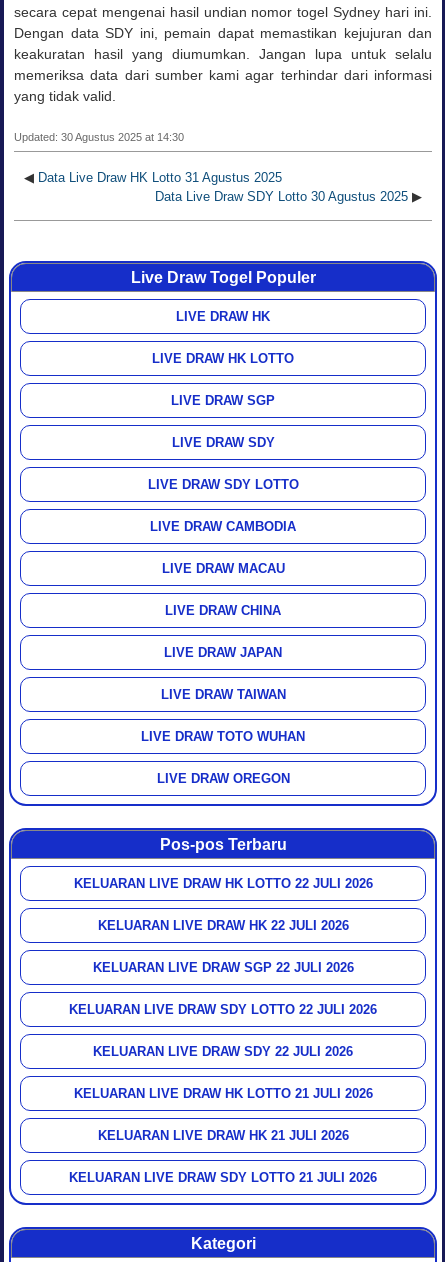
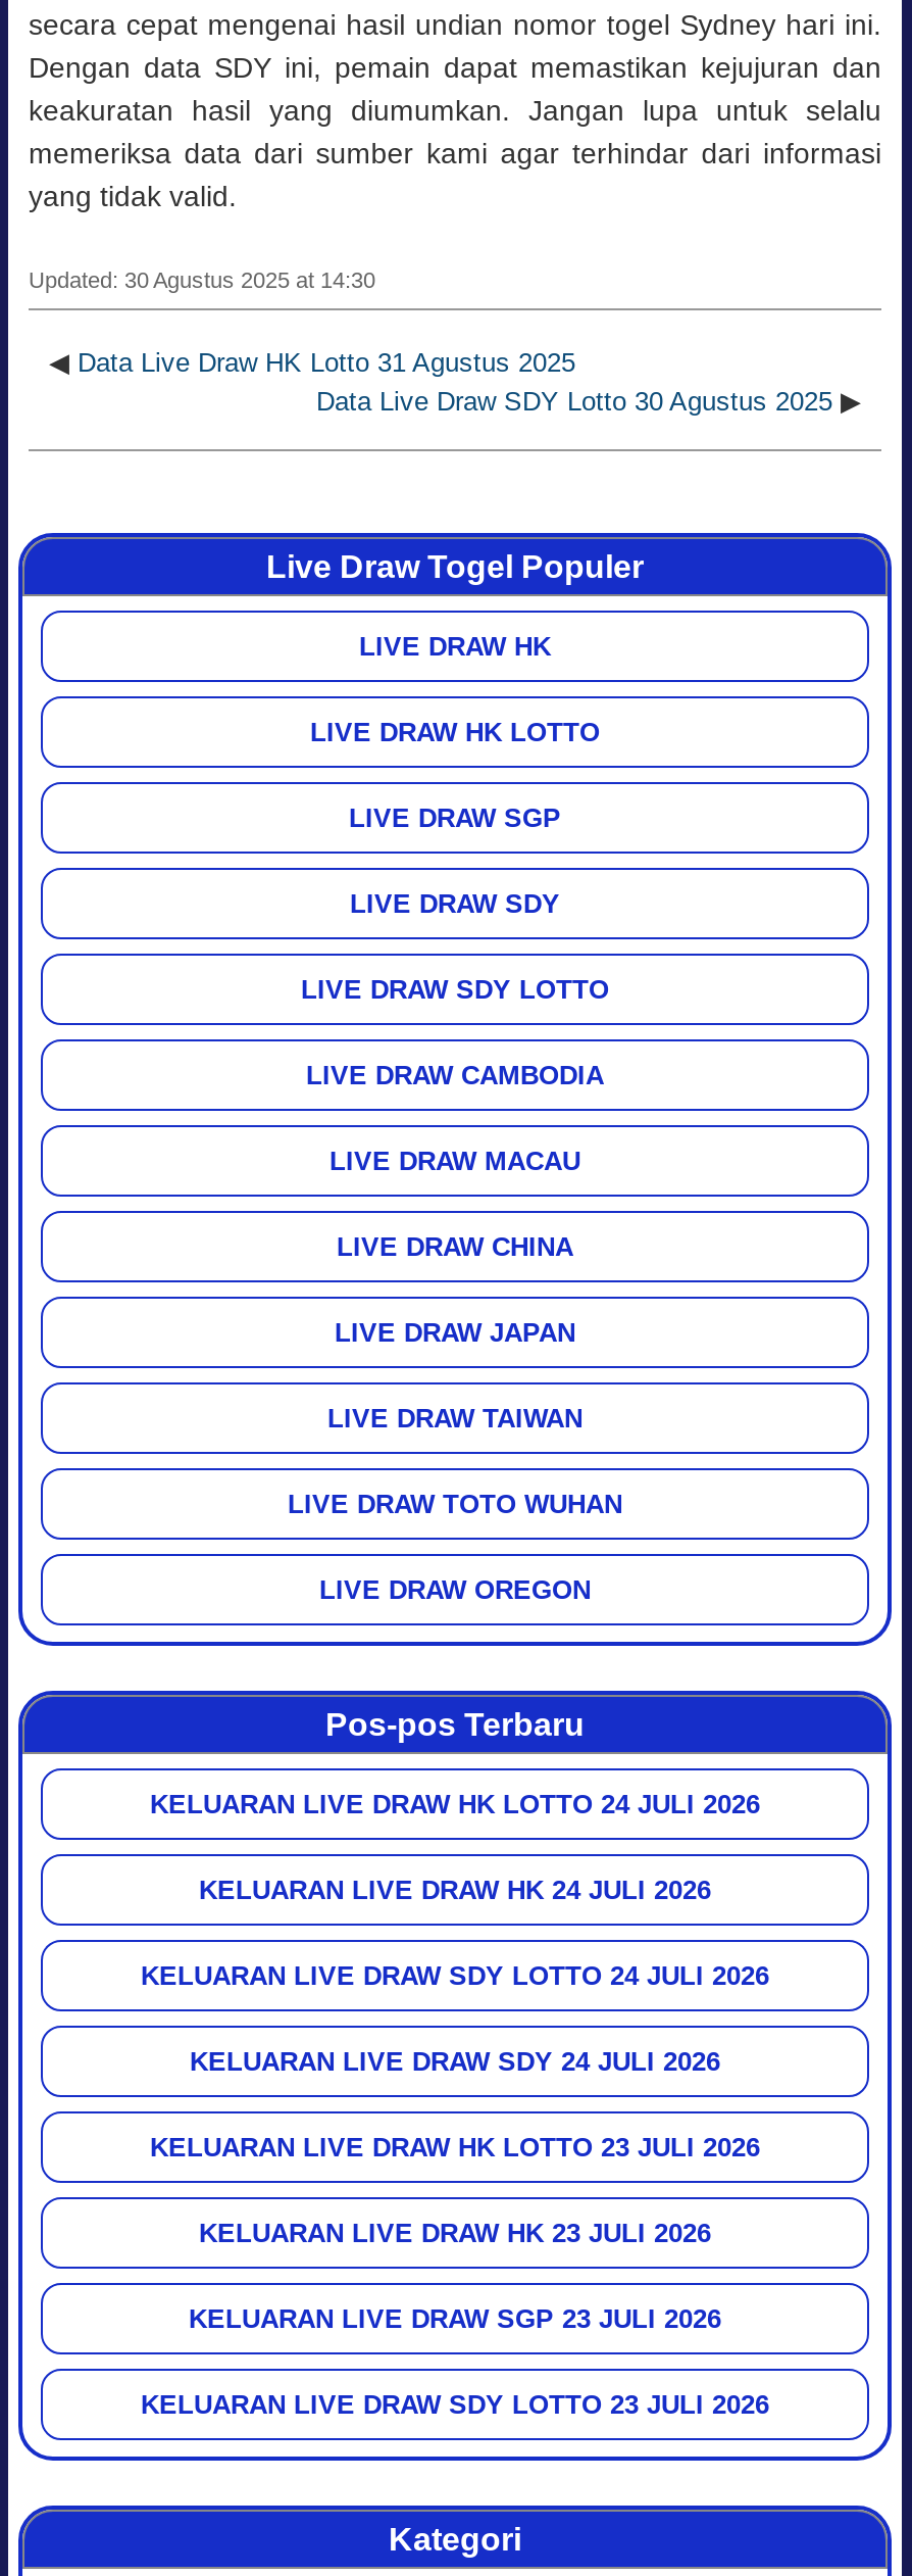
[73,875,372,890] KELUARAN LIVE DRAW HK LOTTO 22 JULI 2026 -> [150,1788,760,1818] KELUARAN LIVE DRAW HK LOTTO 24 JULI 2026
[97,917,348,932] KELUARAN LIVE DRAW HK 22 JULI 2026 -> [199,1874,711,1904] KELUARAN LIVE DRAW HK 24 JULI 2026
[92,959,353,974] KELUARAN LIVE DRAW SGP 22 JULI 2026 -> [141,1959,769,1990] KELUARAN LIVE DRAW SDY LOTTO 24 JULI 2026
[69,1001,377,1016] KELUARAN LIVE DRAW SDY LOTTO 22 JULI 2026 -> [190,2045,720,2076] KELUARAN LIVE DRAW SDY 24 JULI 2026
[93,1043,353,1058] KELUARAN LIVE DRAW SDY 22 JULI 2026 -> [150,2131,760,2161] KELUARAN LIVE DRAW HK LOTTO 23 JULI 2026
[73,1085,372,1100] KELUARAN LIVE DRAW HK LOTTO 21 JULI 2026 -> [199,2217,711,2247] KELUARAN LIVE DRAW HK 23 JULI 2026
[97,1127,348,1142] KELUARAN LIVE DRAW HK 21 JULI 2026 -> [189,2302,721,2333] KELUARAN LIVE DRAW SGP 23 JULI 2026
[69,1169,377,1184] KELUARAN LIVE DRAW SDY LOTTO 21 JULI 2026 -> [141,2388,769,2419] KELUARAN LIVE DRAW SDY LOTTO 23 JULI 2026

